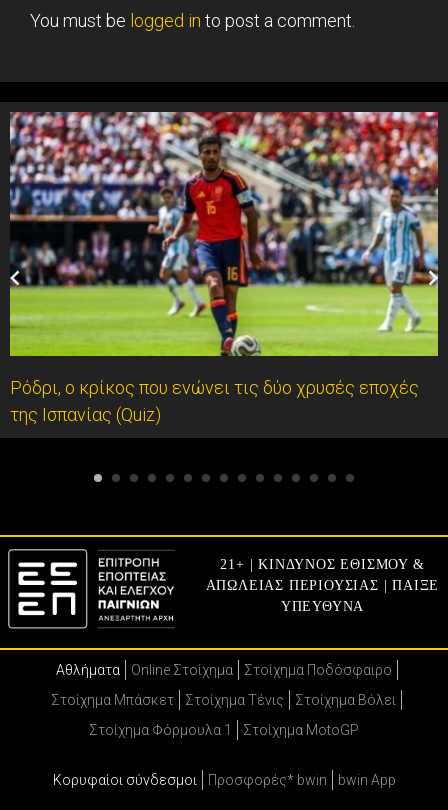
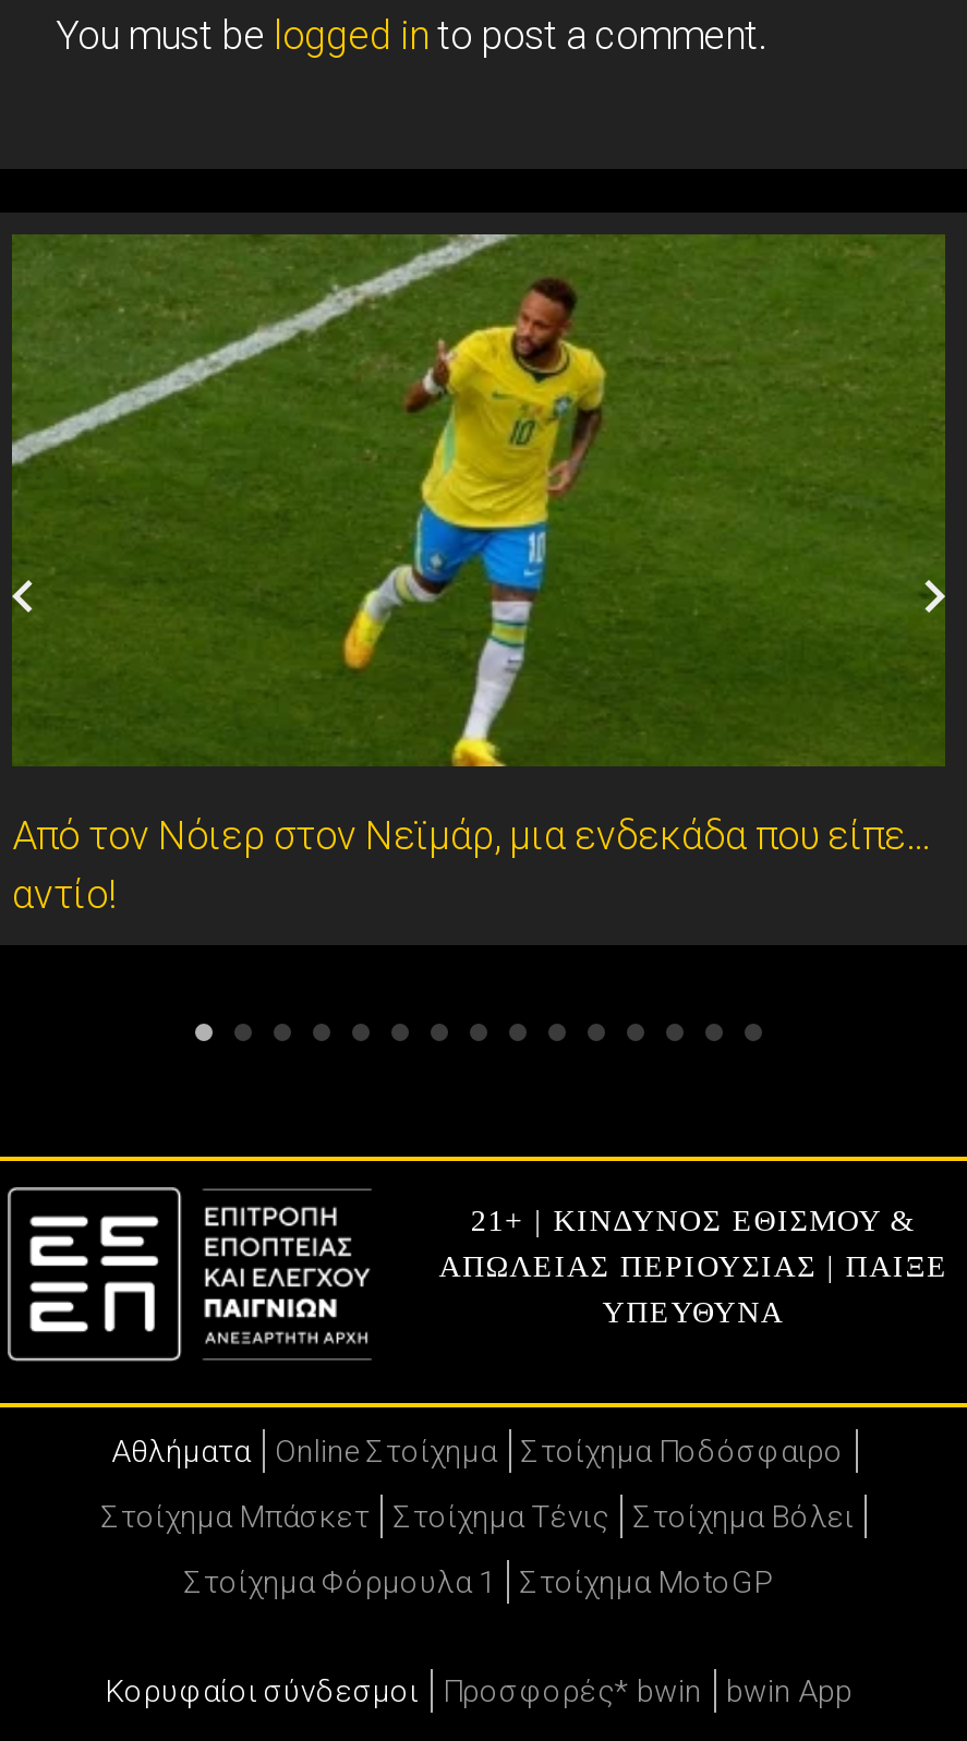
[9,111,439,425] [image] | Ρόδρι, ο κρίκος που ενώνει τις δύο χρυσές εποχές | της Ισπανίας (Quiz) -> [10,232,945,917] [image] | Από τον Νόιερ στον Νεϊμάρ, μια ενδεκάδα που είπε… | αντίο!

